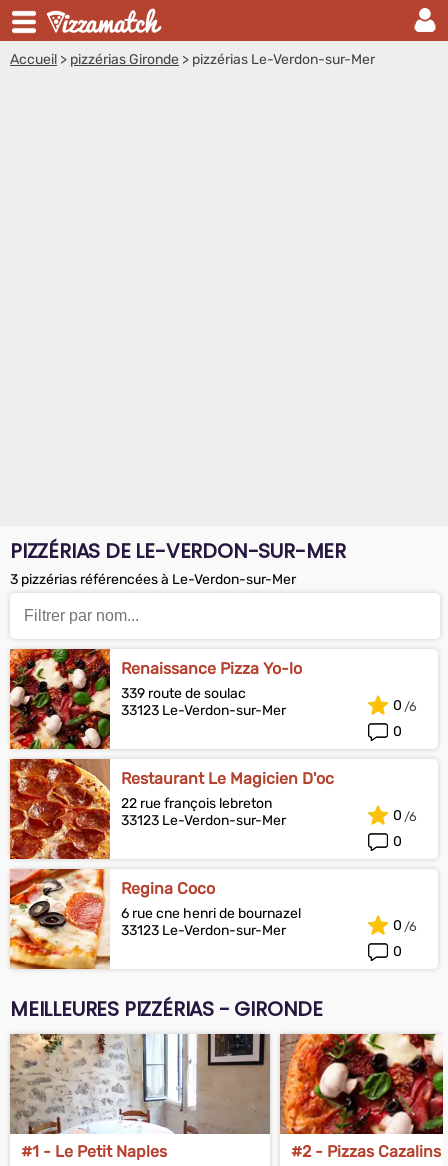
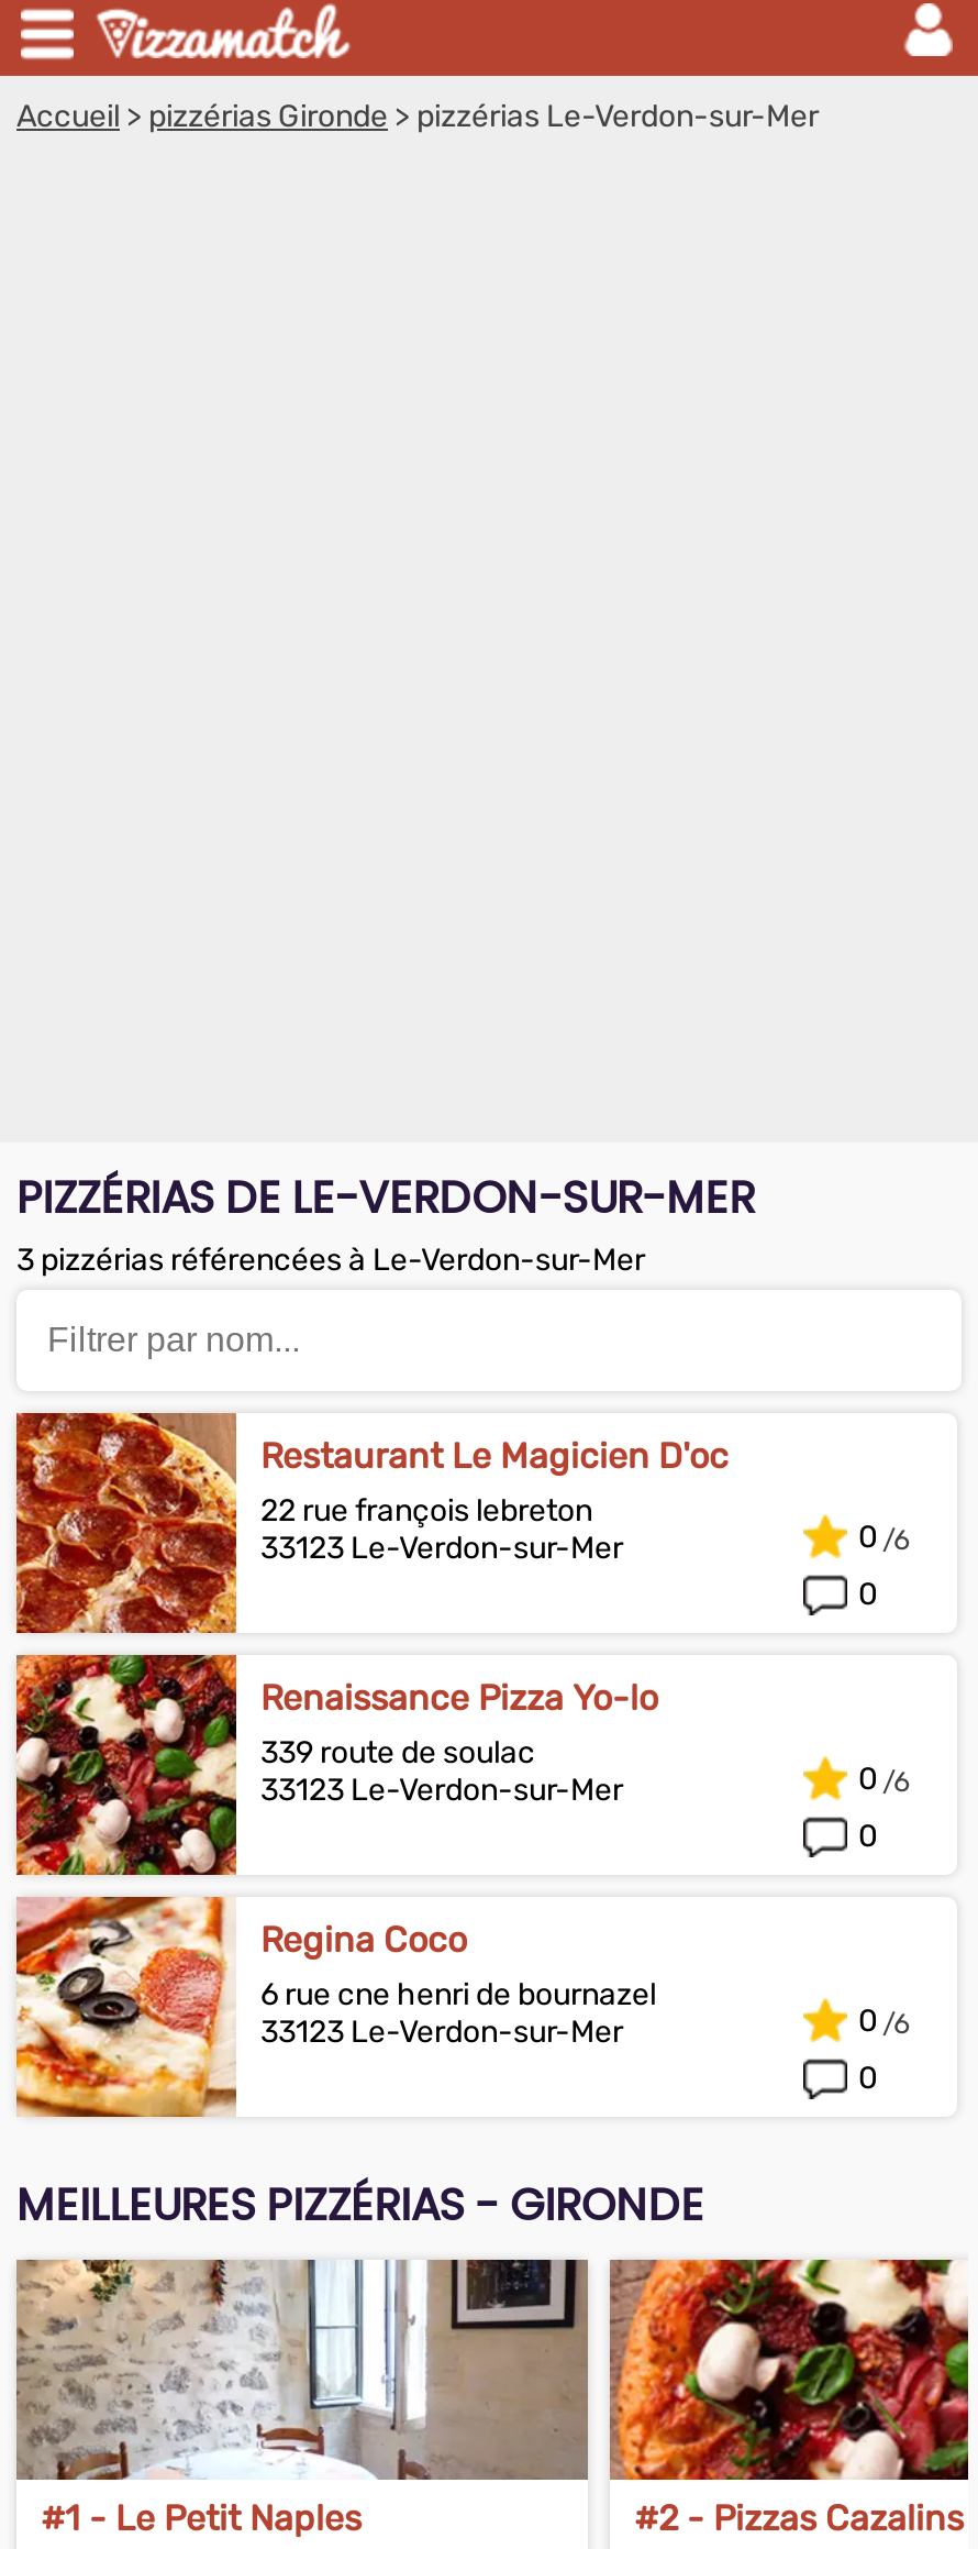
moved [9,648,302,750] -> [16,1653,658,1877]: [image] | Renaissance Pizza Yo-lo | 339 route de soulac
moved [9,758,334,860] -> [14,1411,729,1635]: [image] | Restaurant Le Magicien D'oc | 22 rue françois lebreton

